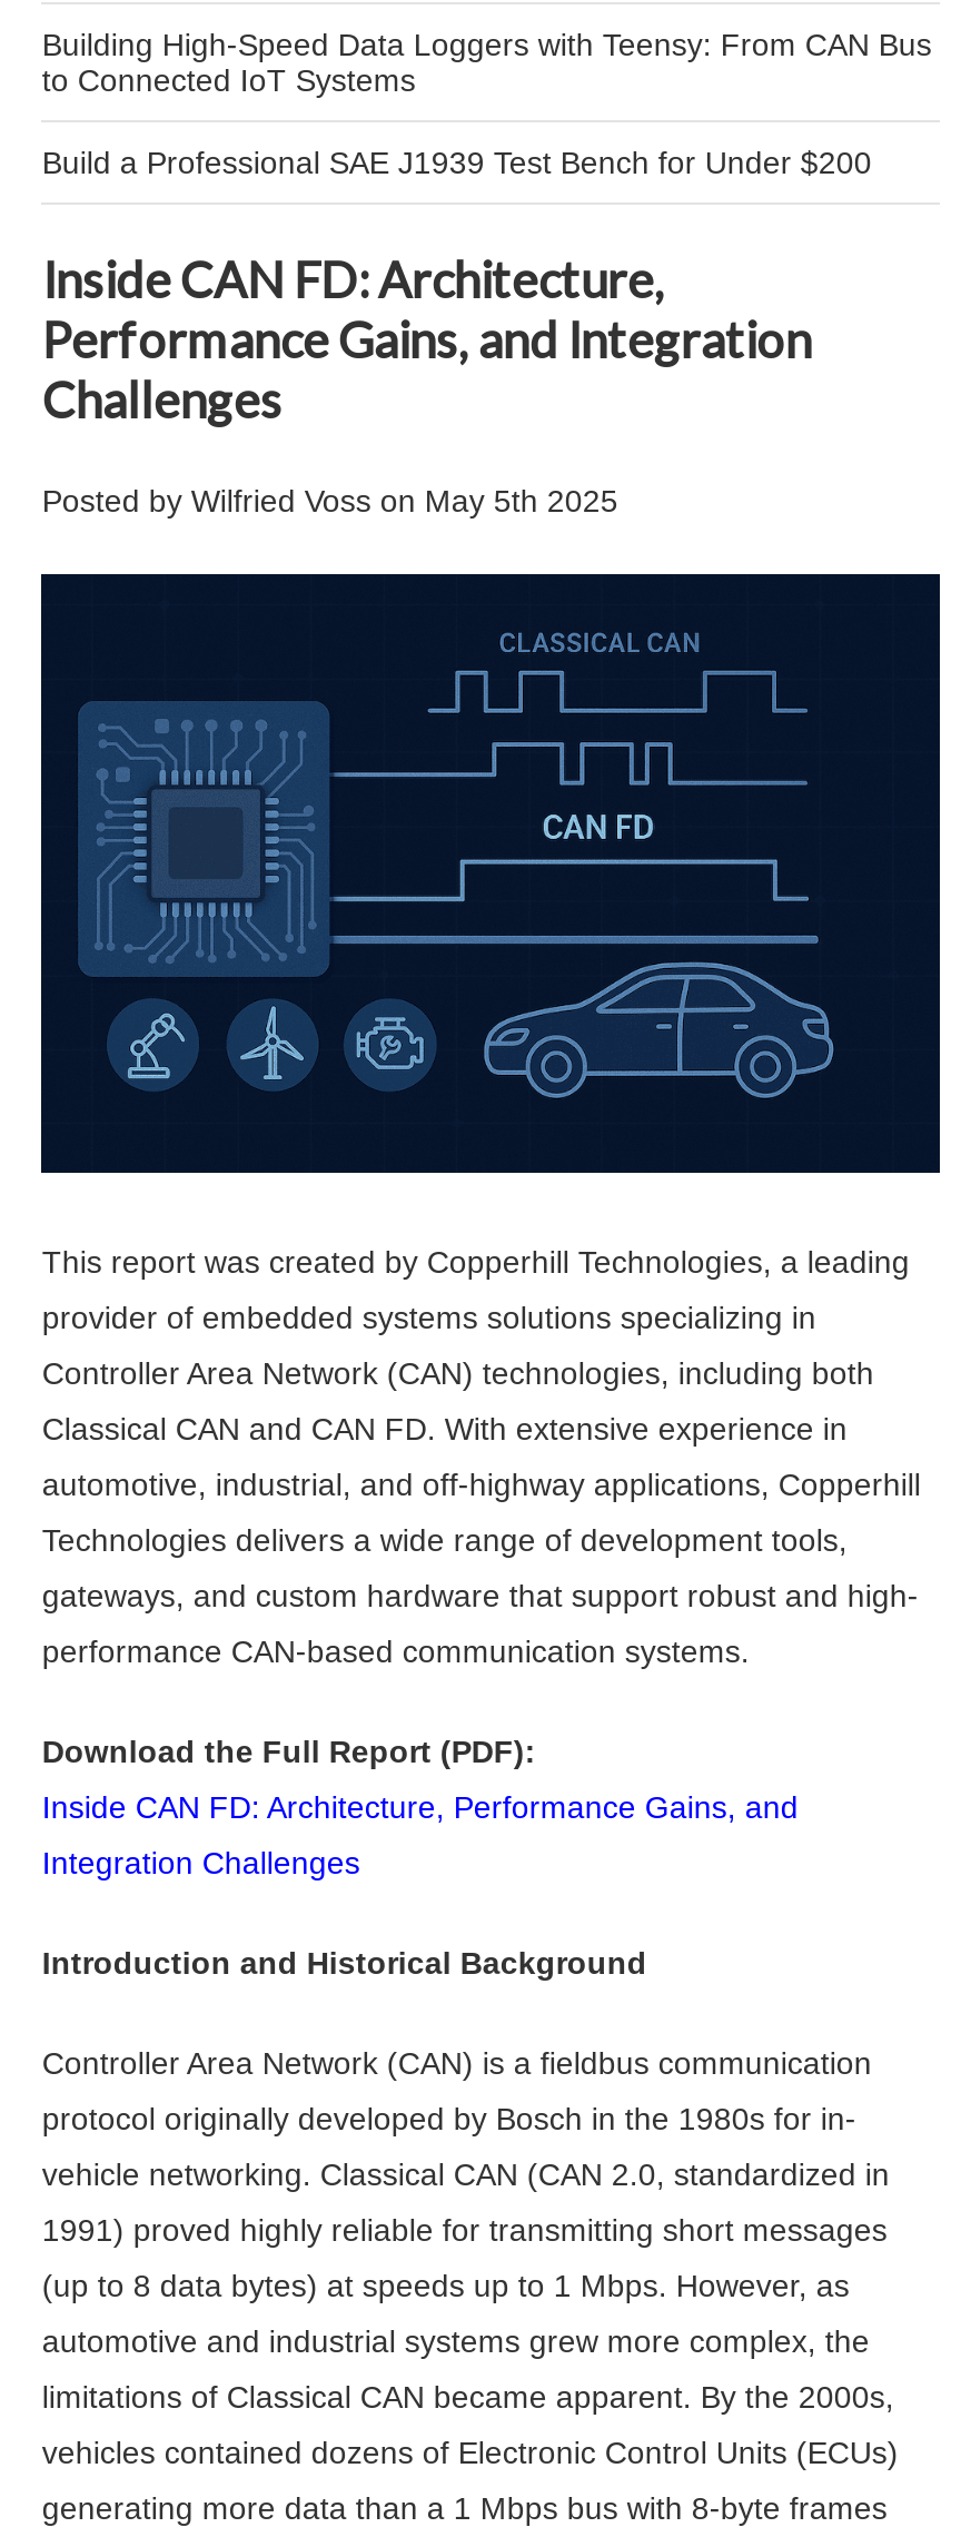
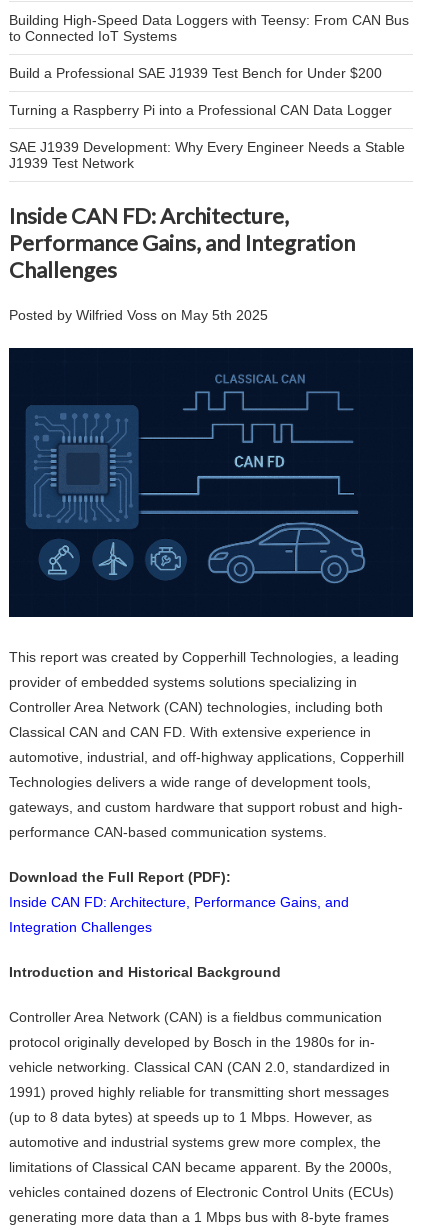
none -> [9,102,405,171] Turning a Raspberry Pi into a Professional CAN Data Logger | SAE J1939 Development: Why Every Engineer Needs a Stable | J1939 Test Network

